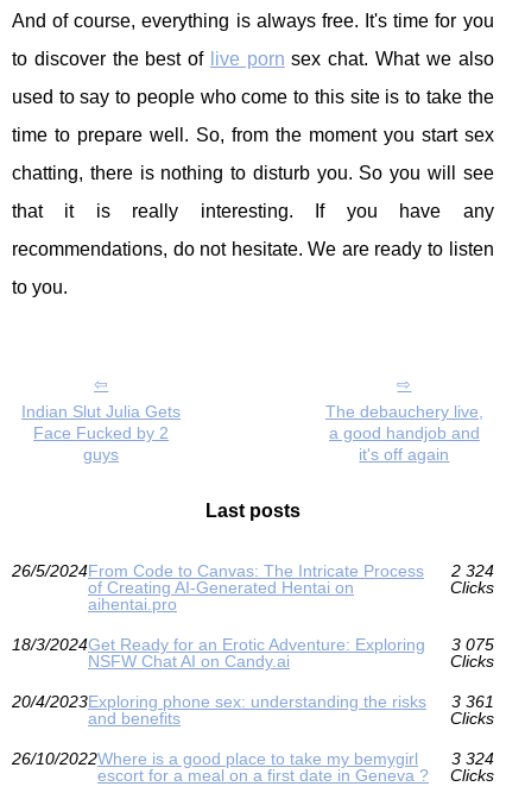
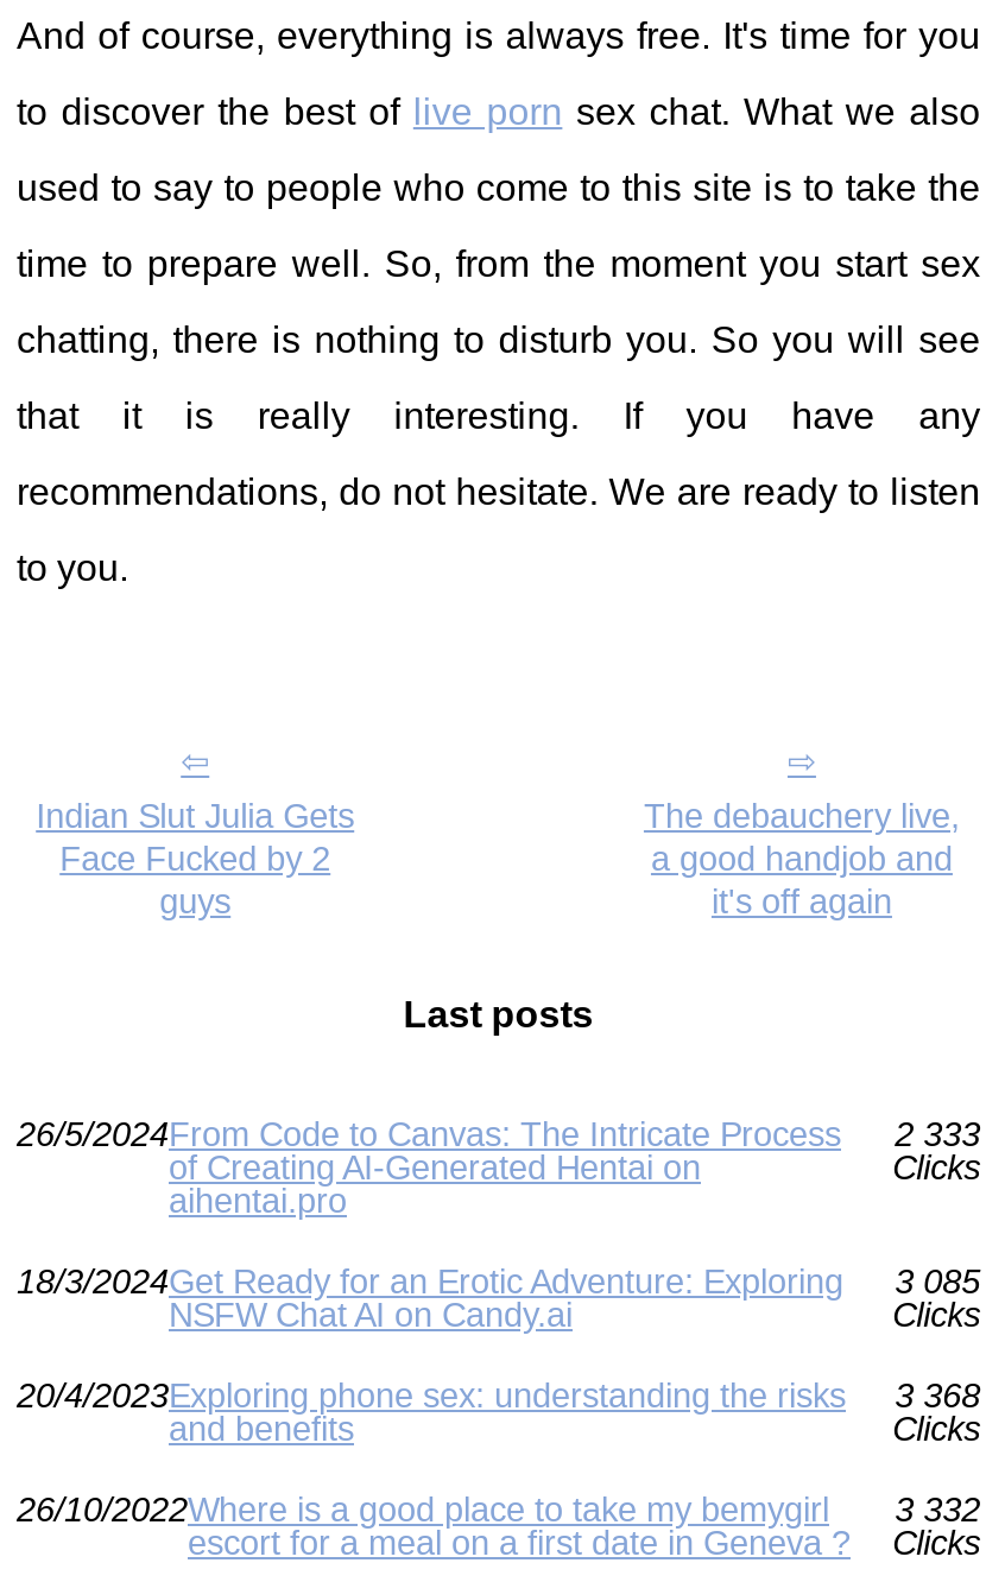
[12,561,494,580] 26/5/2024From Code to Canvas: The Intricate Process 2 324 -> [17,1115,980,1153] 26/5/2024From Code to Canvas: The Intricate Process 2 333
[12,635,494,654] 18/3/2024Get Ready for an Erotic Adventure: Exploring 3 075 -> [17,1262,980,1300] 18/3/2024Get Ready for an Erotic Adventure: Exploring 3 085
[12,692,494,711] 20/4/2023Exploring phone sex: understanding the risks 3 361 -> [17,1376,980,1414] 20/4/2023Exploring phone sex: understanding the risks 3 368
[12,749,494,768] 26/10/2022Where is a good place to take my bemygirl 3 324 -> [17,1490,980,1528] 26/10/2022Where is a good place to take my bemygirl 3 332

